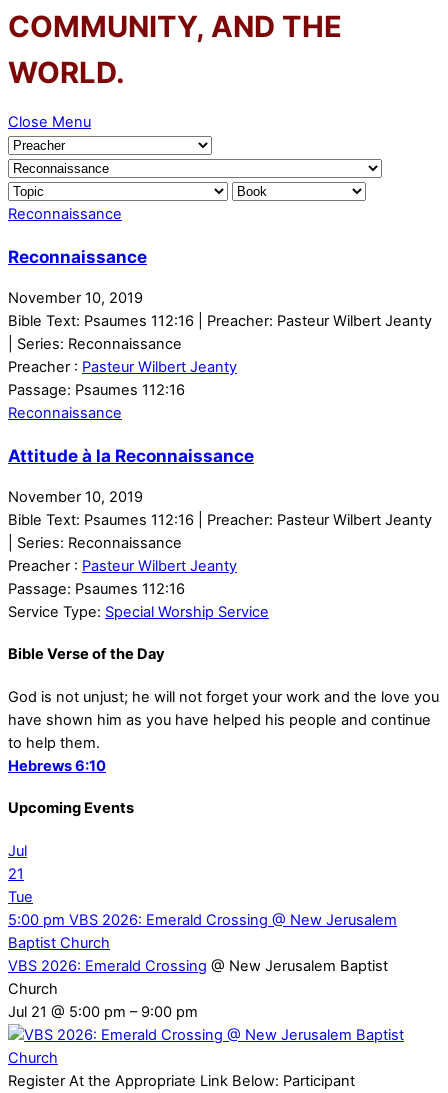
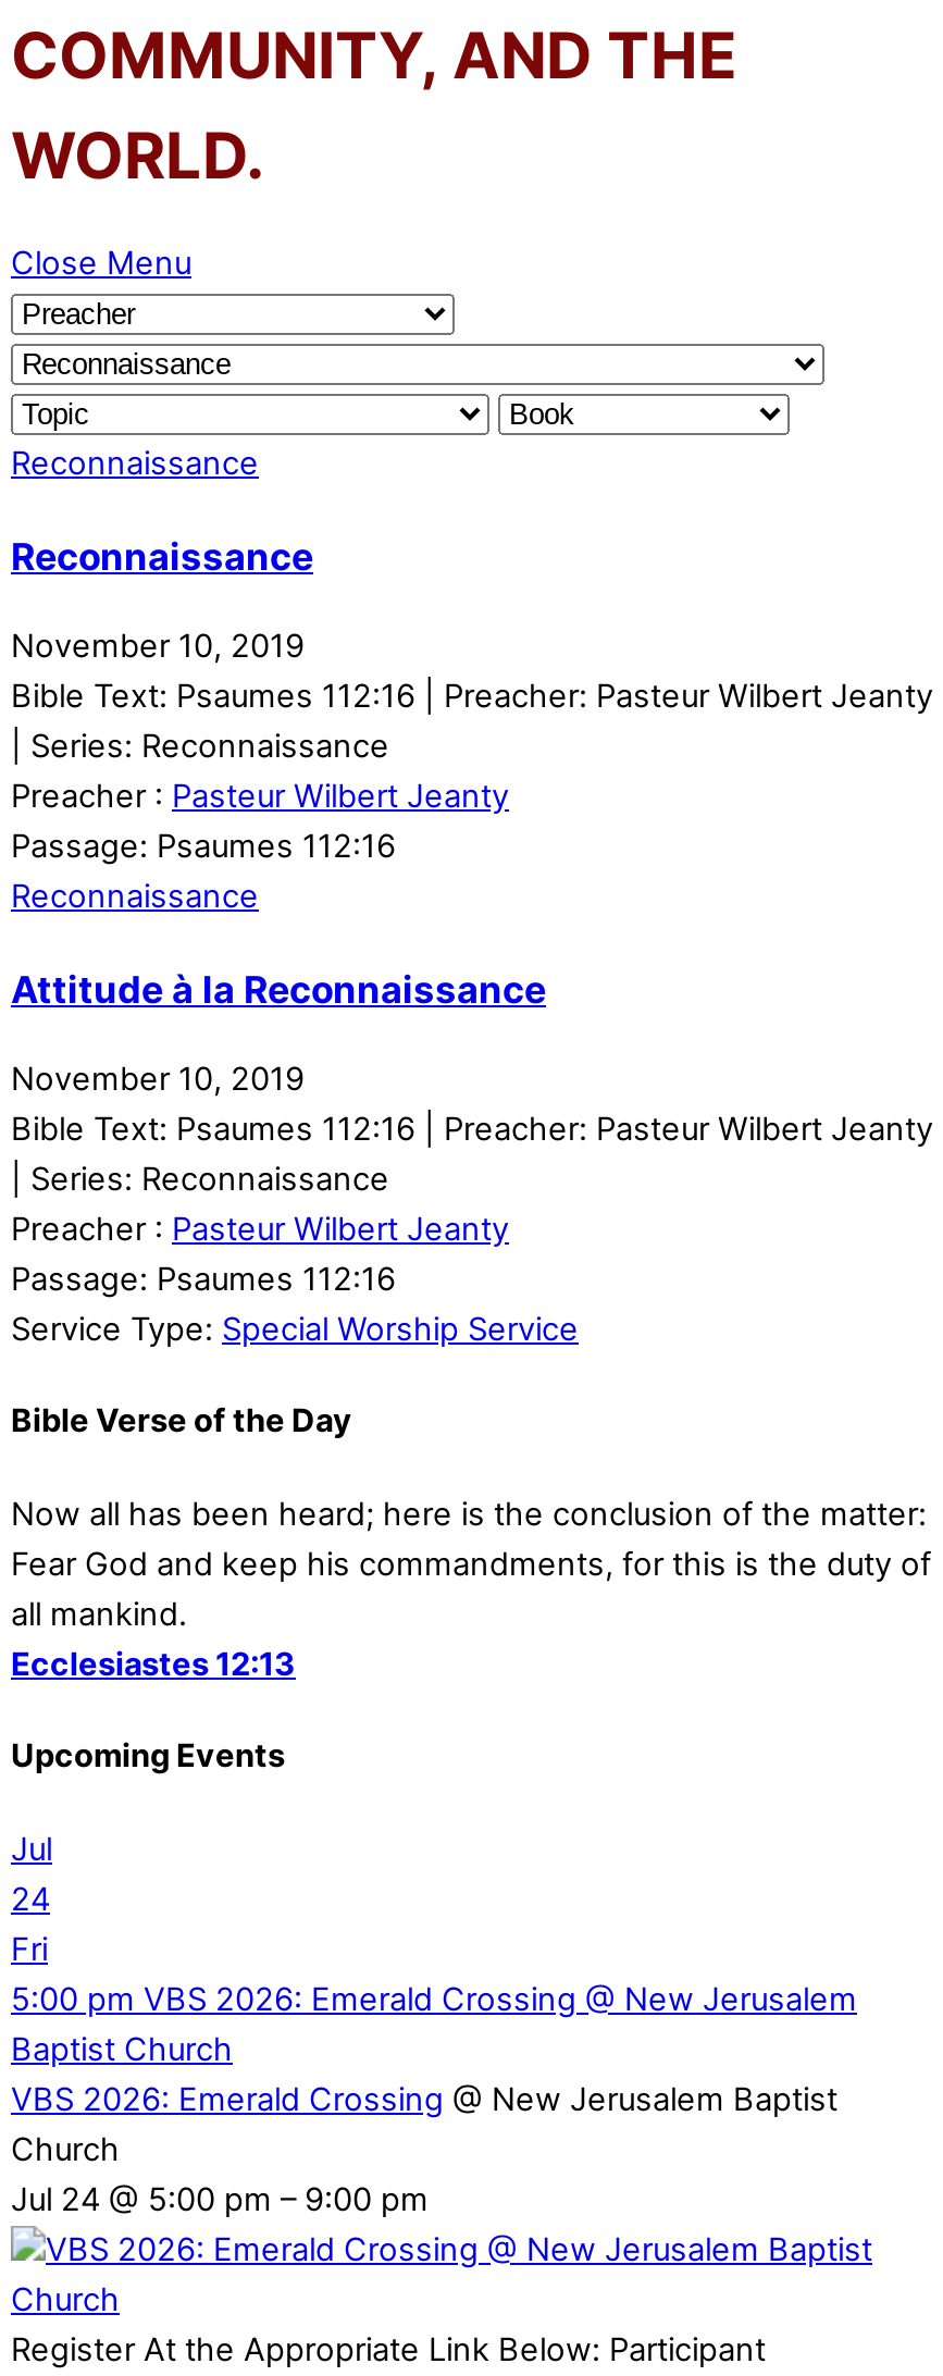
[8,688,439,775] God is not unjust; he will not forget your work and the love you | have shown him as you have helped his people and continue | to help them. | Hebrews 6:10 -> [11,1494,931,1683] Now all has been heard; here is the conclusion of the matter: | Fear God and keep his commandments, for this is the duty of | all mankind. | Ecclesiastes 12:13
[8,864,33,905] 21 | Tue -> [11,1879,50,1968] 24 | Fri
[8,1002,198,1020] Jul 21 @ 5:00 pm – 9:00 pm -> [11,2179,429,2218] Jul 24 @ 5:00 pm – 9:00 pm

